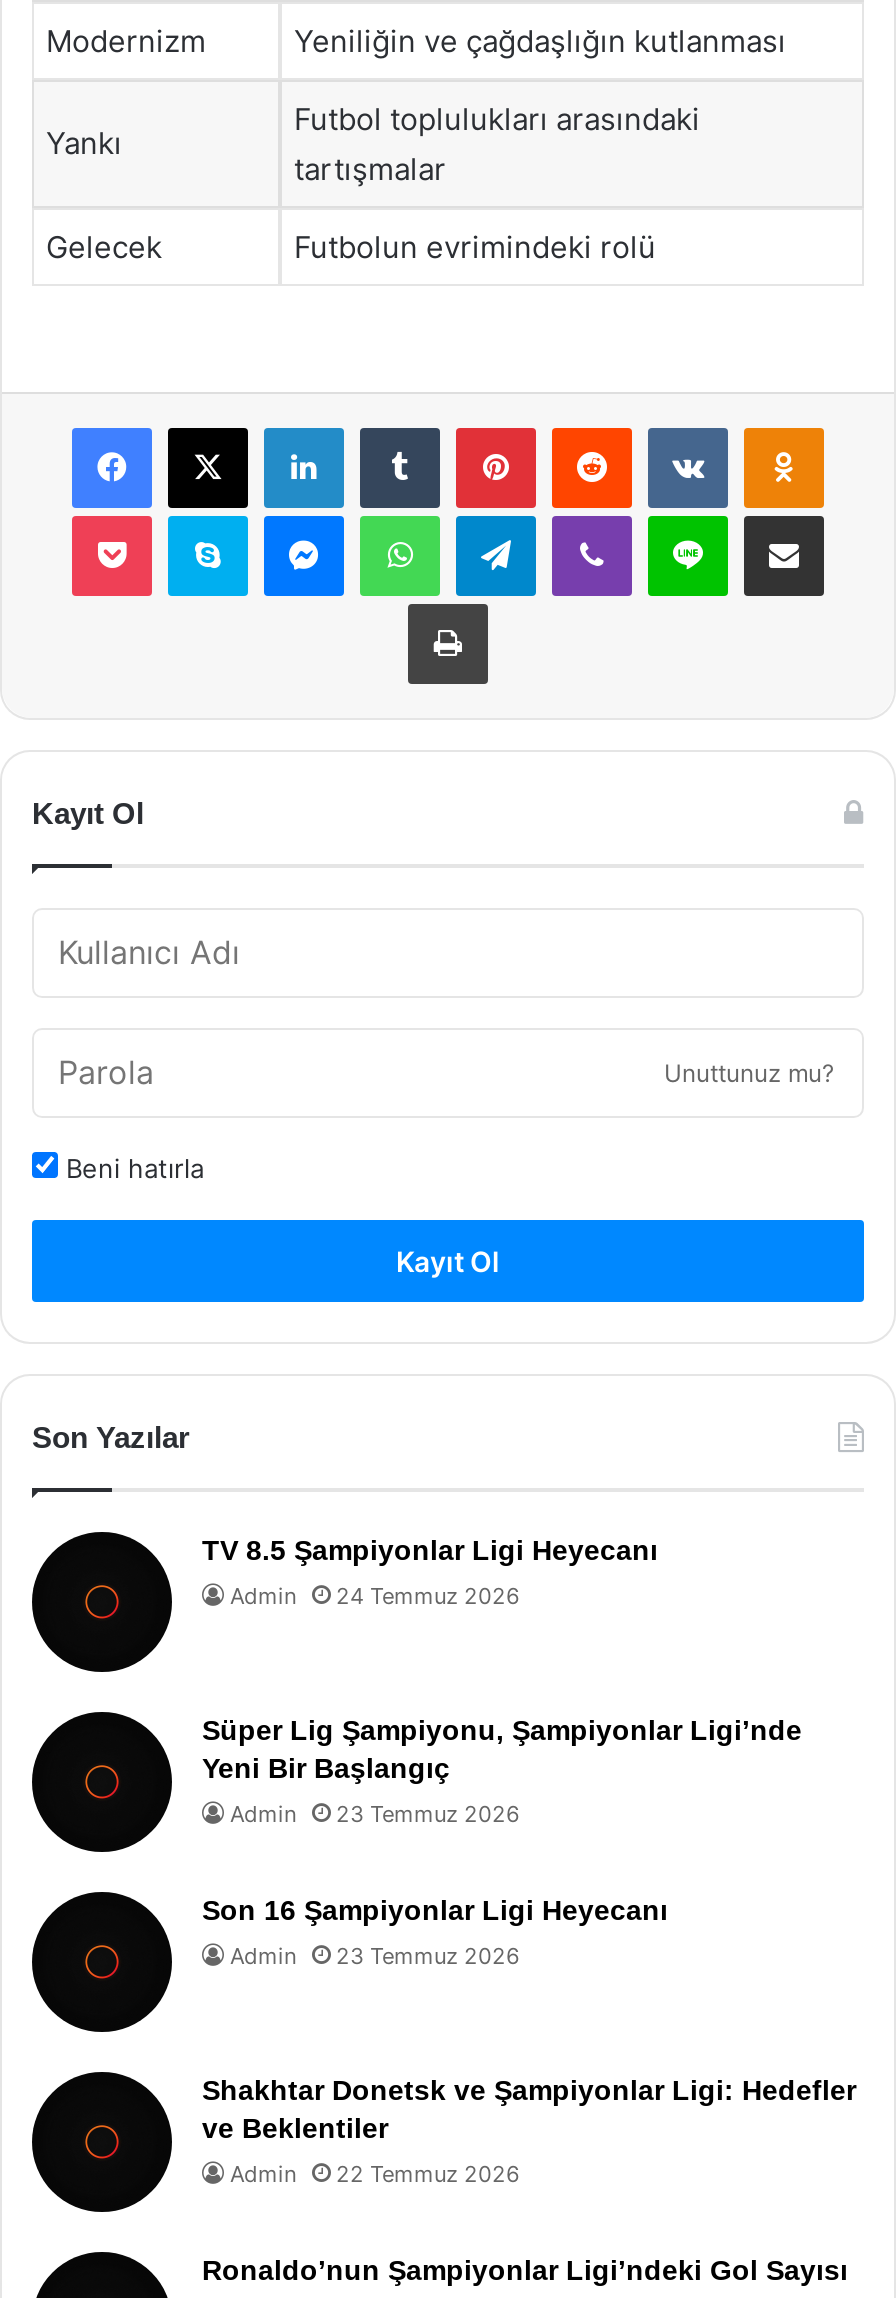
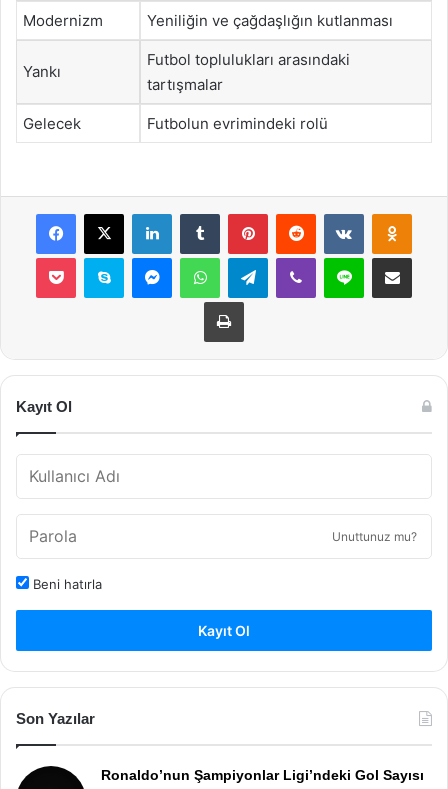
[30,1533,658,1684] [image] | TV 8.5 Şampiyonlar Ligi Heyecanı | Admin | 24 Temmuz 2026 -> none
[30,1710,802,1969] [image] | Süper Lig Şampiyonu, Şampiyonlar Ligi’nde | Yeni Bir Başlangıç | Admin | 23 Temmuz 2026 | Son 16 Şampiyonlar Ligi Heyecanı | Admin | 23 Temmuz 2026 -> none
[30,1872,856,2187] [image] | Shakhtar Donetsk ve Şampiyonlar Ligi: Hedefler | ve Beklentiler | Admin | 22 Temmuz 2026 -> none
[30,2070,174,2212] [image] -> none

